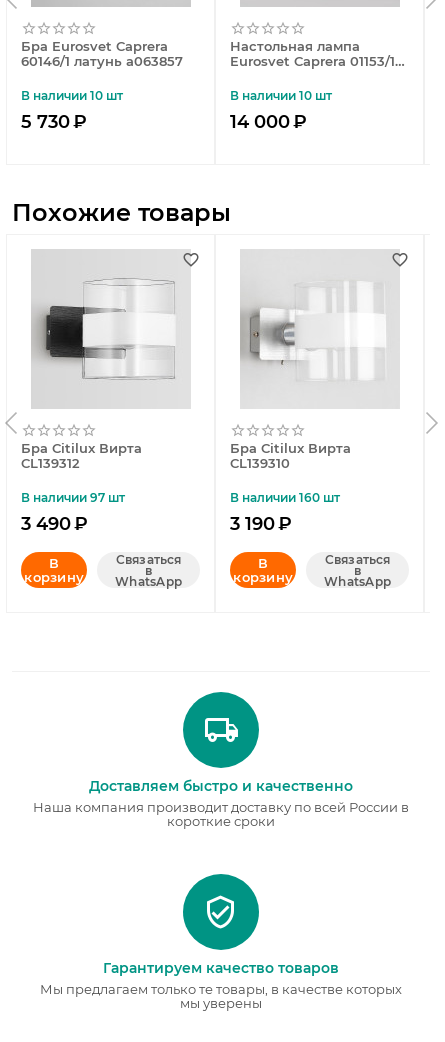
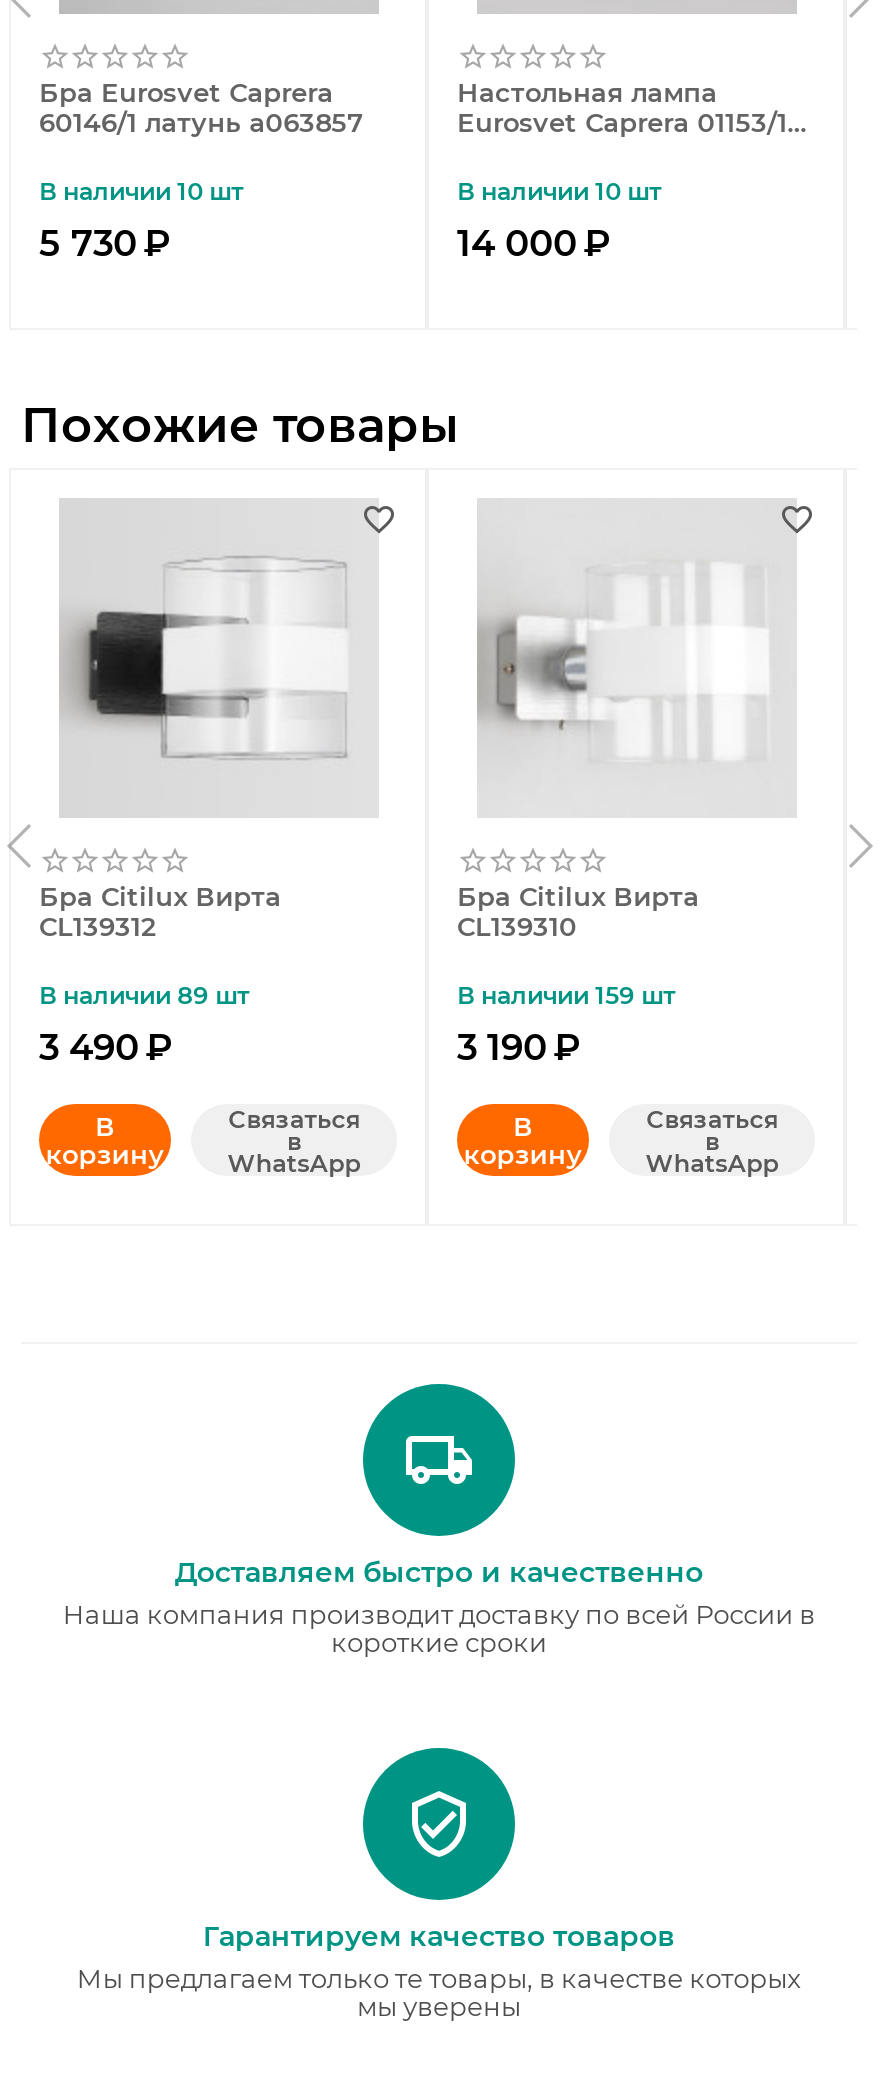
[21,490,125,505] В наличии 97 шт -> [39,980,249,1010] В наличии 89 шт
[230,490,340,505] В наличии 160 шт -> [457,980,675,1010] В наличии 159 шт

